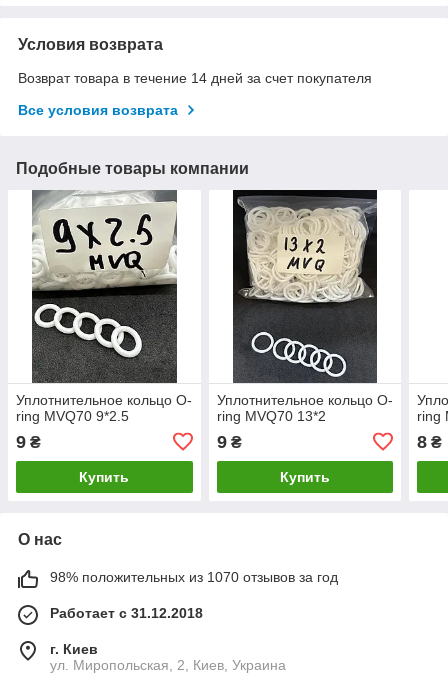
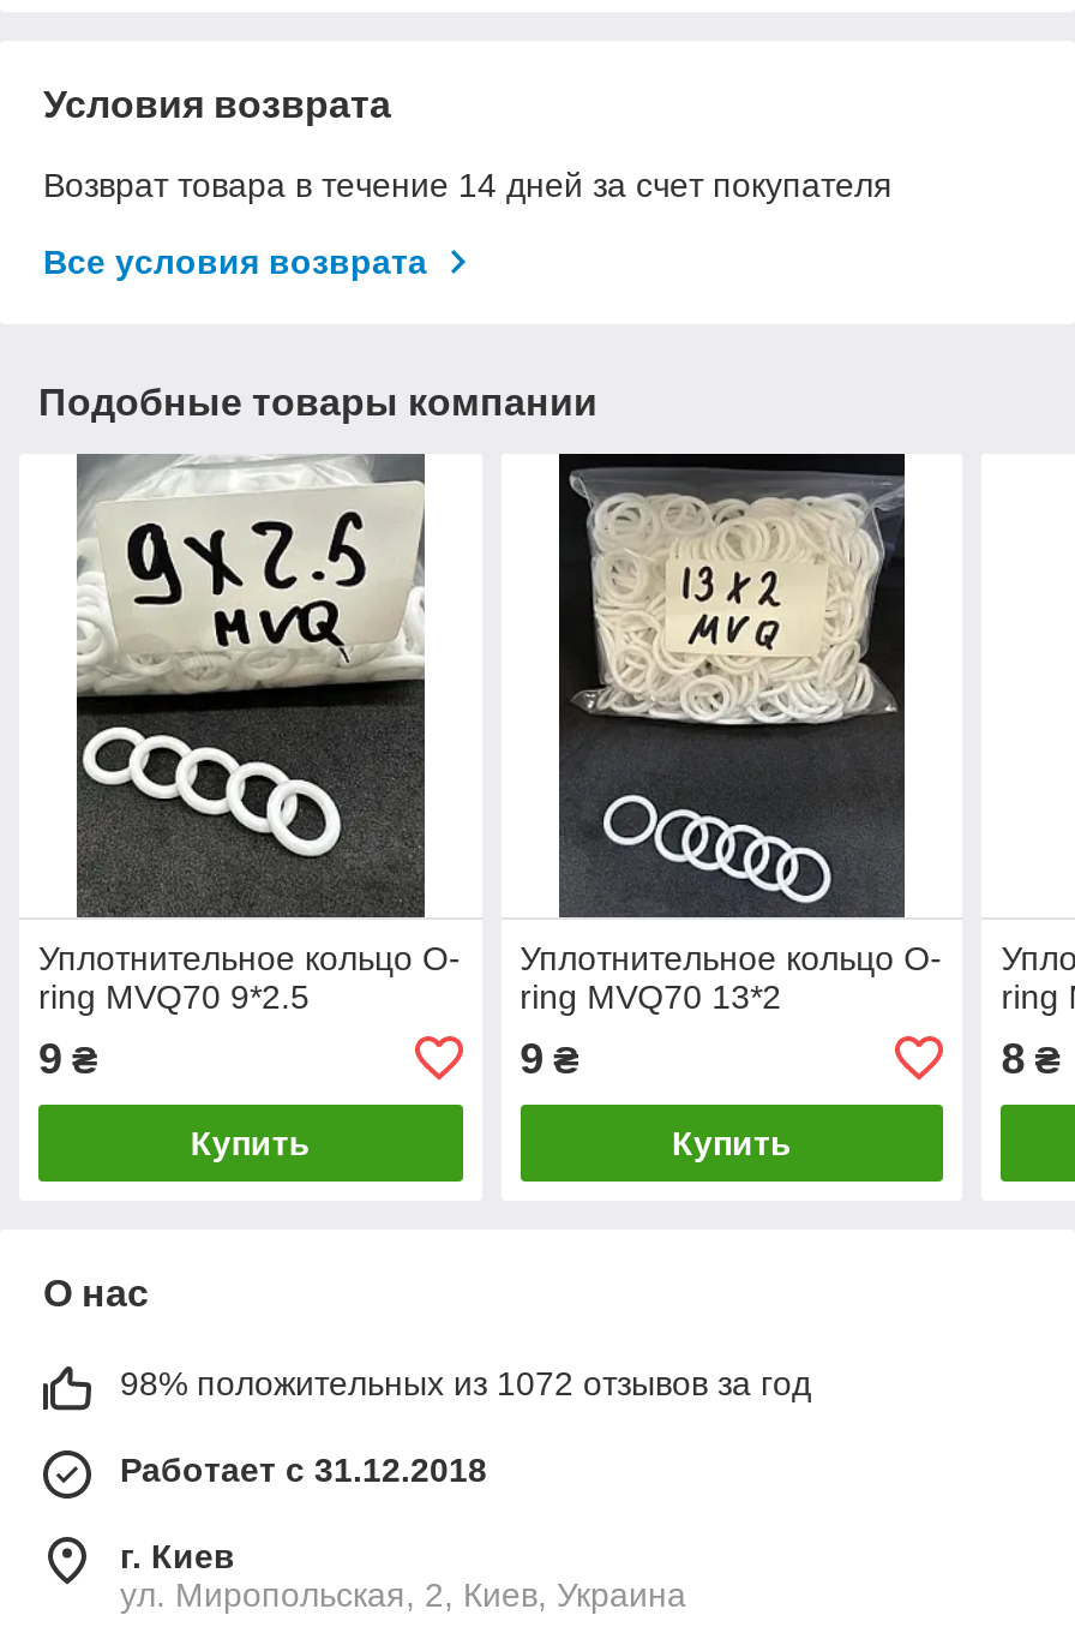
[50,569,338,585] 98% положительных из 1070 отзывов за год -> [120,1364,811,1402] 98% положительных из 1072 отзывов за год

